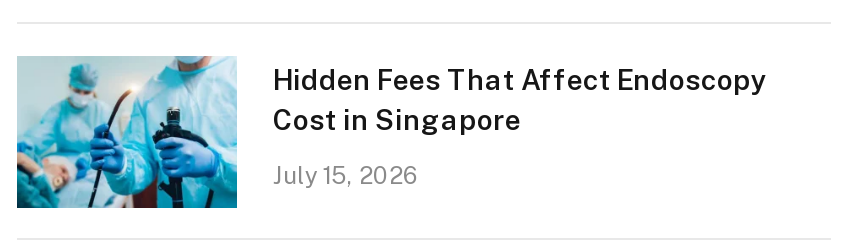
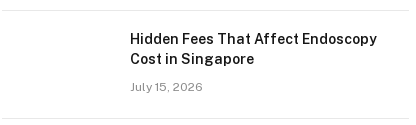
[15,54,239,210] [image] -> none

